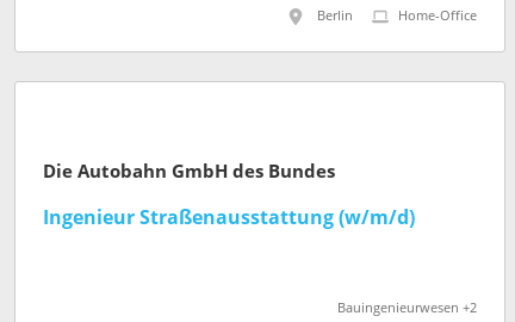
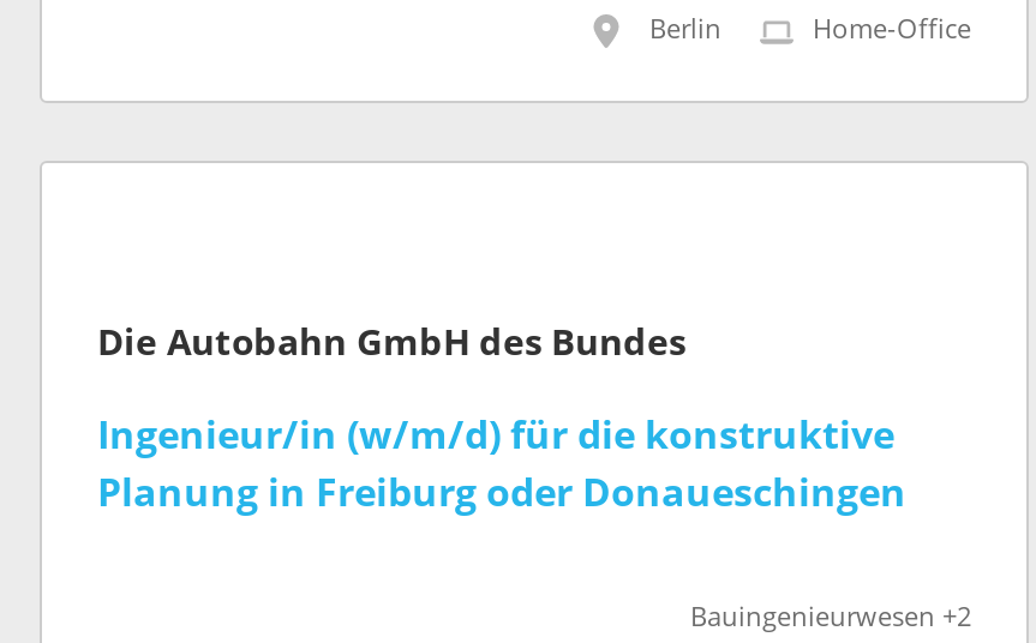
[43,206,415,229] Ingenieur Straßenausstattung (w/m/d) -> [97,412,906,515] Ingenieur/in (w/m/d) für die konstruktive | Planung in Freiburg oder Donaueschingen

